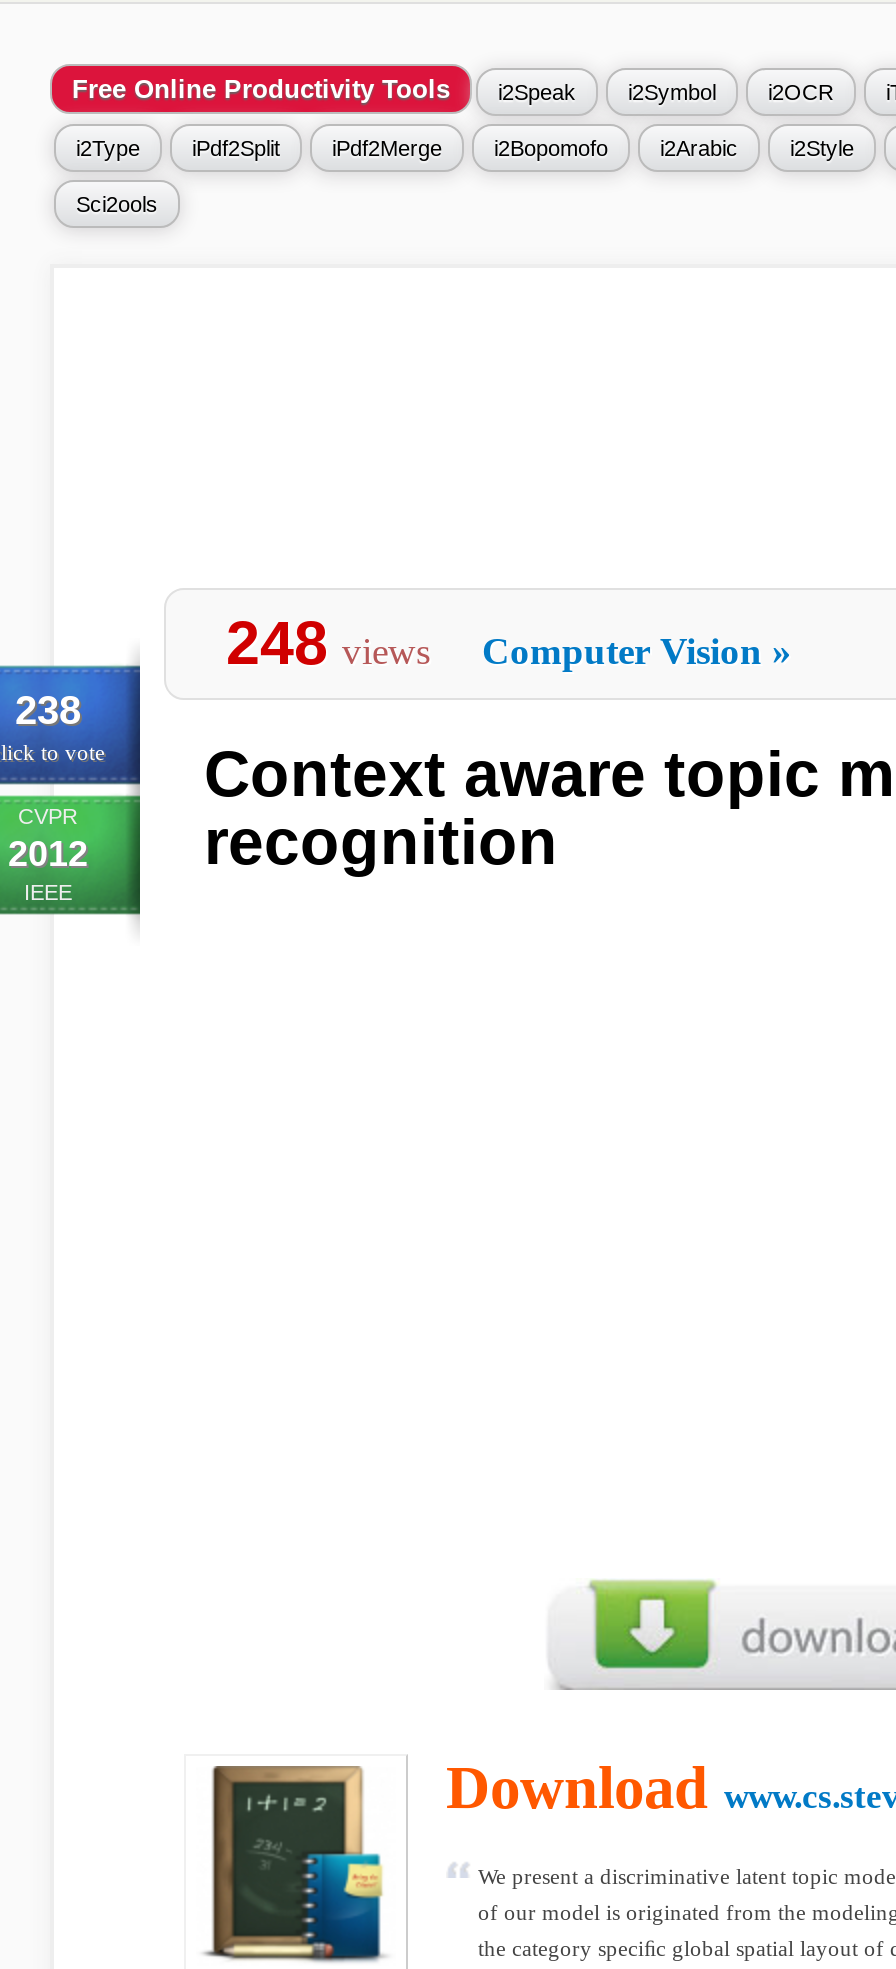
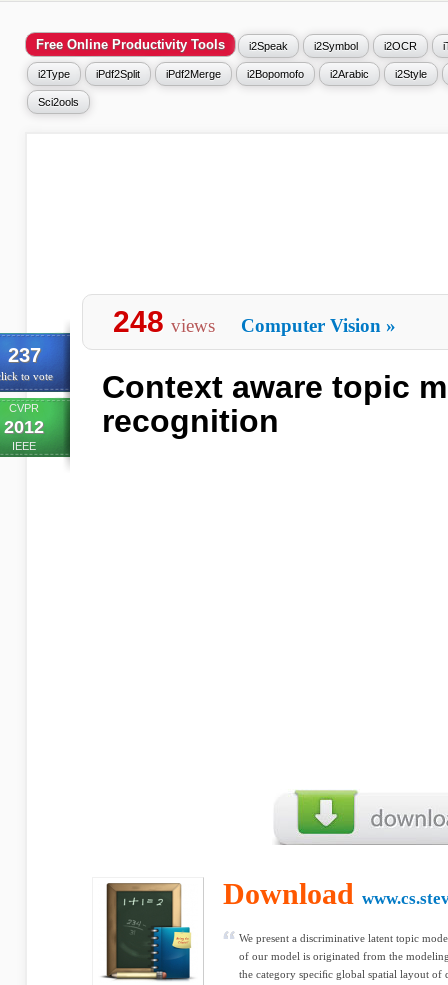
[15,688,81,732] 238 -> [7,344,40,366] 237

